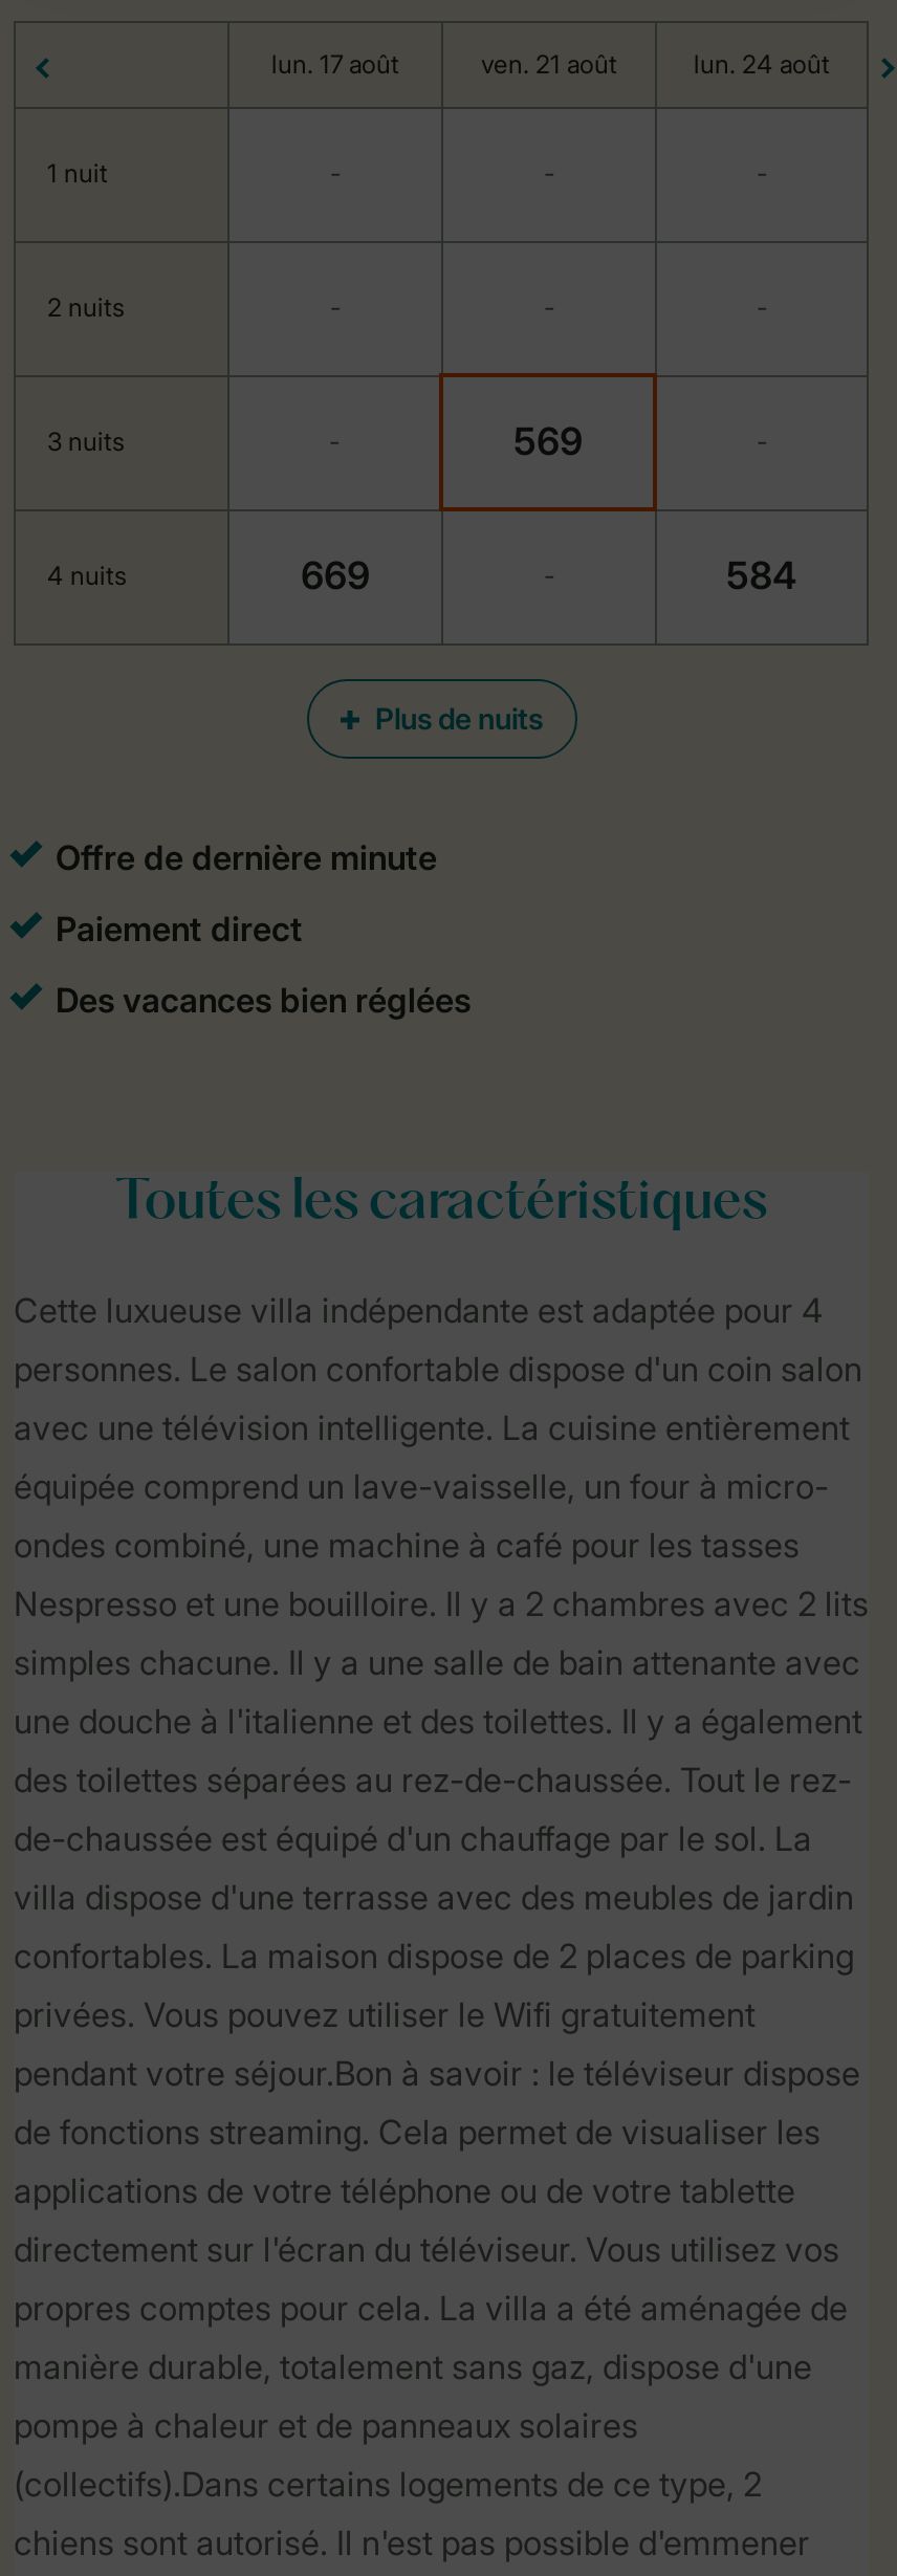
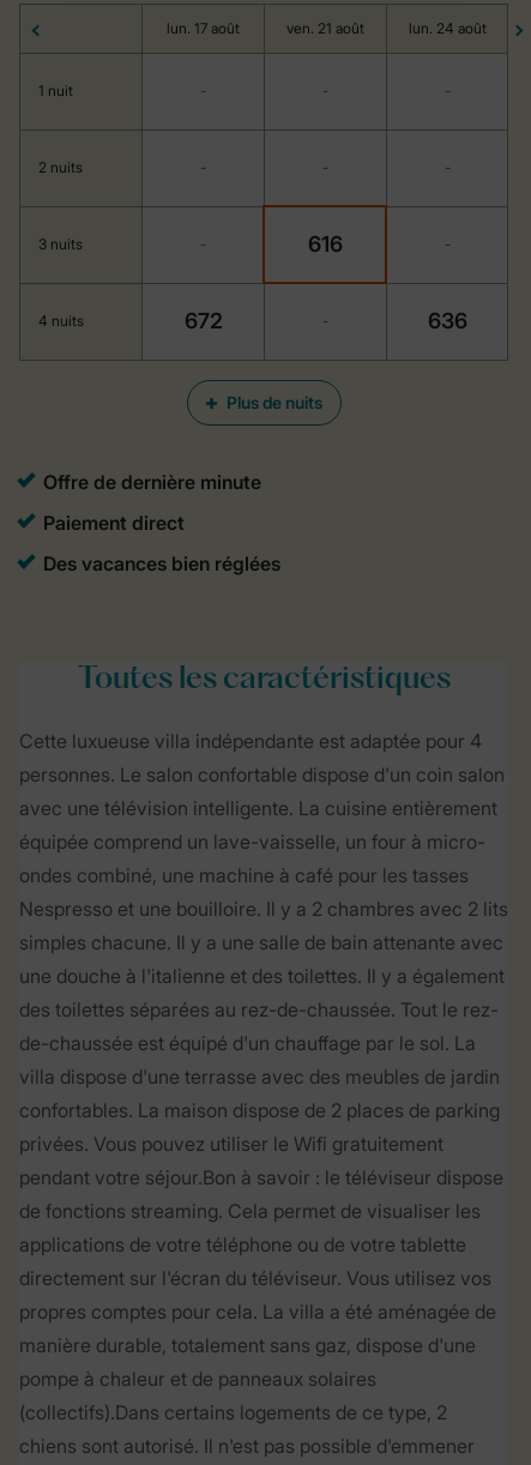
[513,419,583,463] 569 -> [307,231,342,257] 616
[301,553,370,597] 669 -> [184,308,222,333] 672
[726,553,797,597] 584 -> [427,308,467,333] 636

